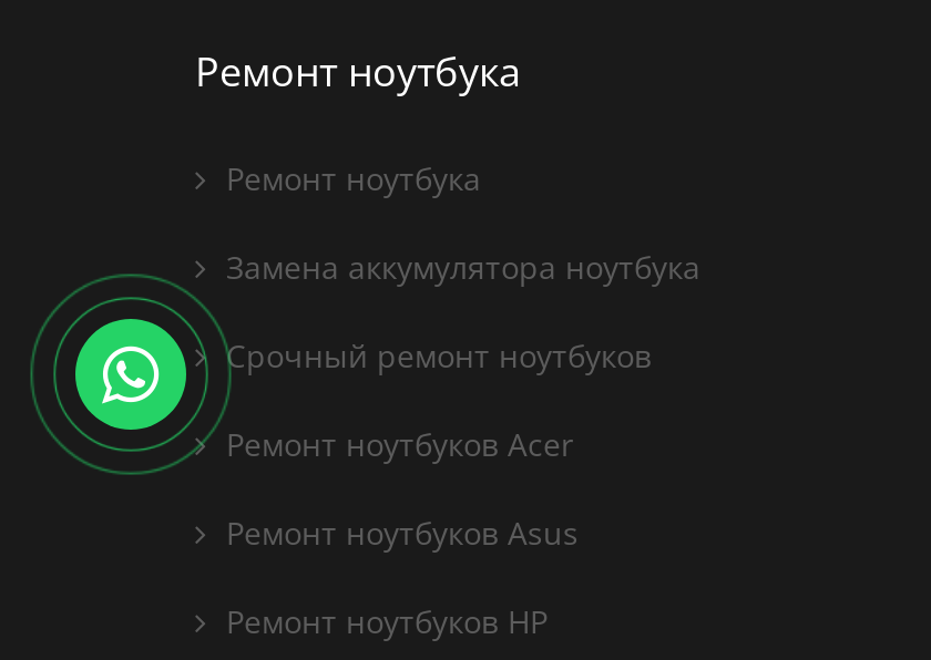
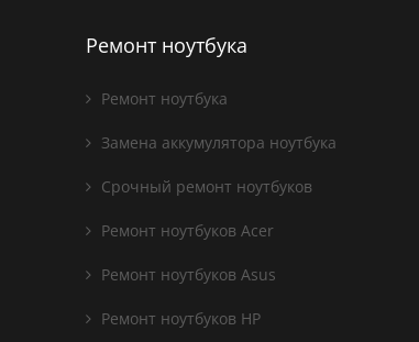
[29,272,233,476] [image] -> none

